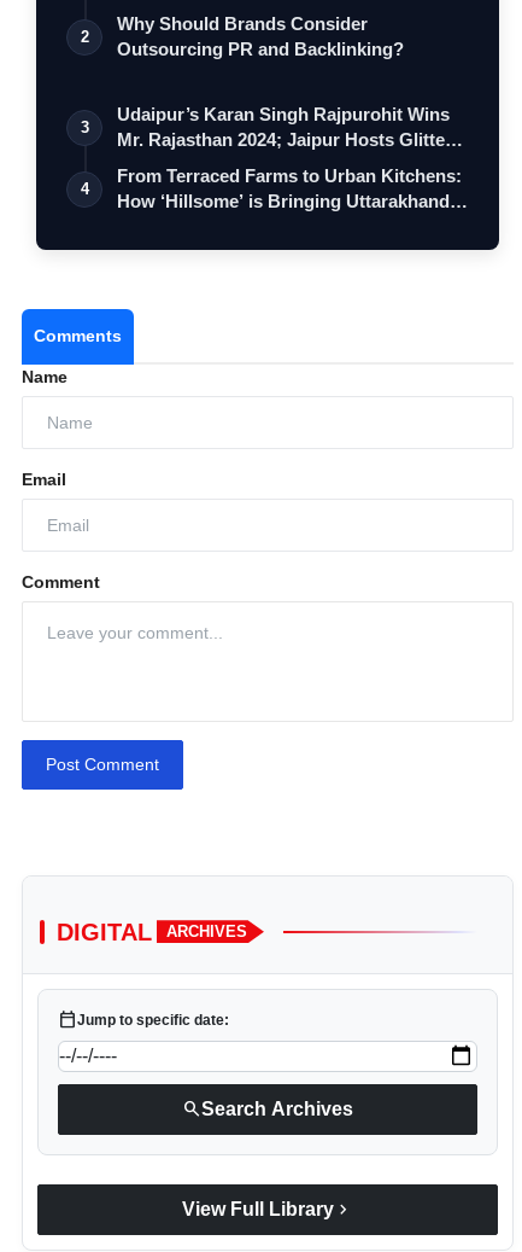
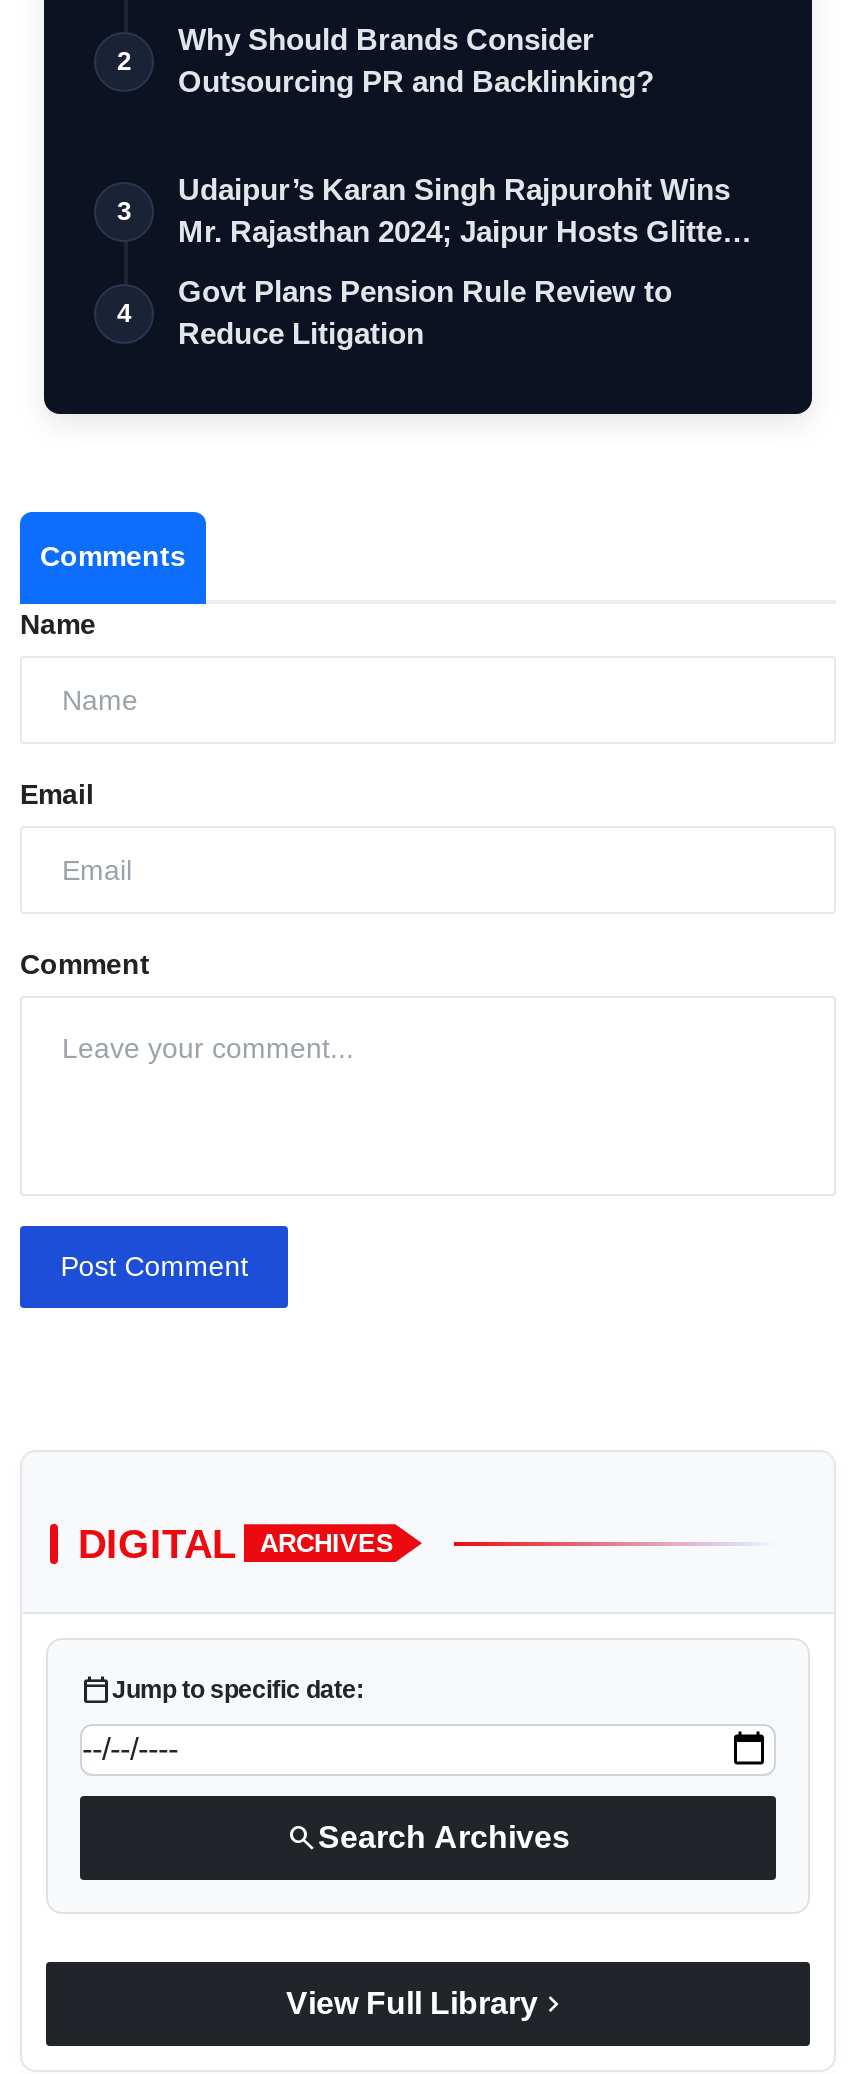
[117,166,468,212] From Terraced Farms to Urban Kitchens: | How ‘Hillsome’ is Bringing Uttarakhand… -> [178,275,672,351] Govt Plans Pension Rule Review to | Reduce Litigation

